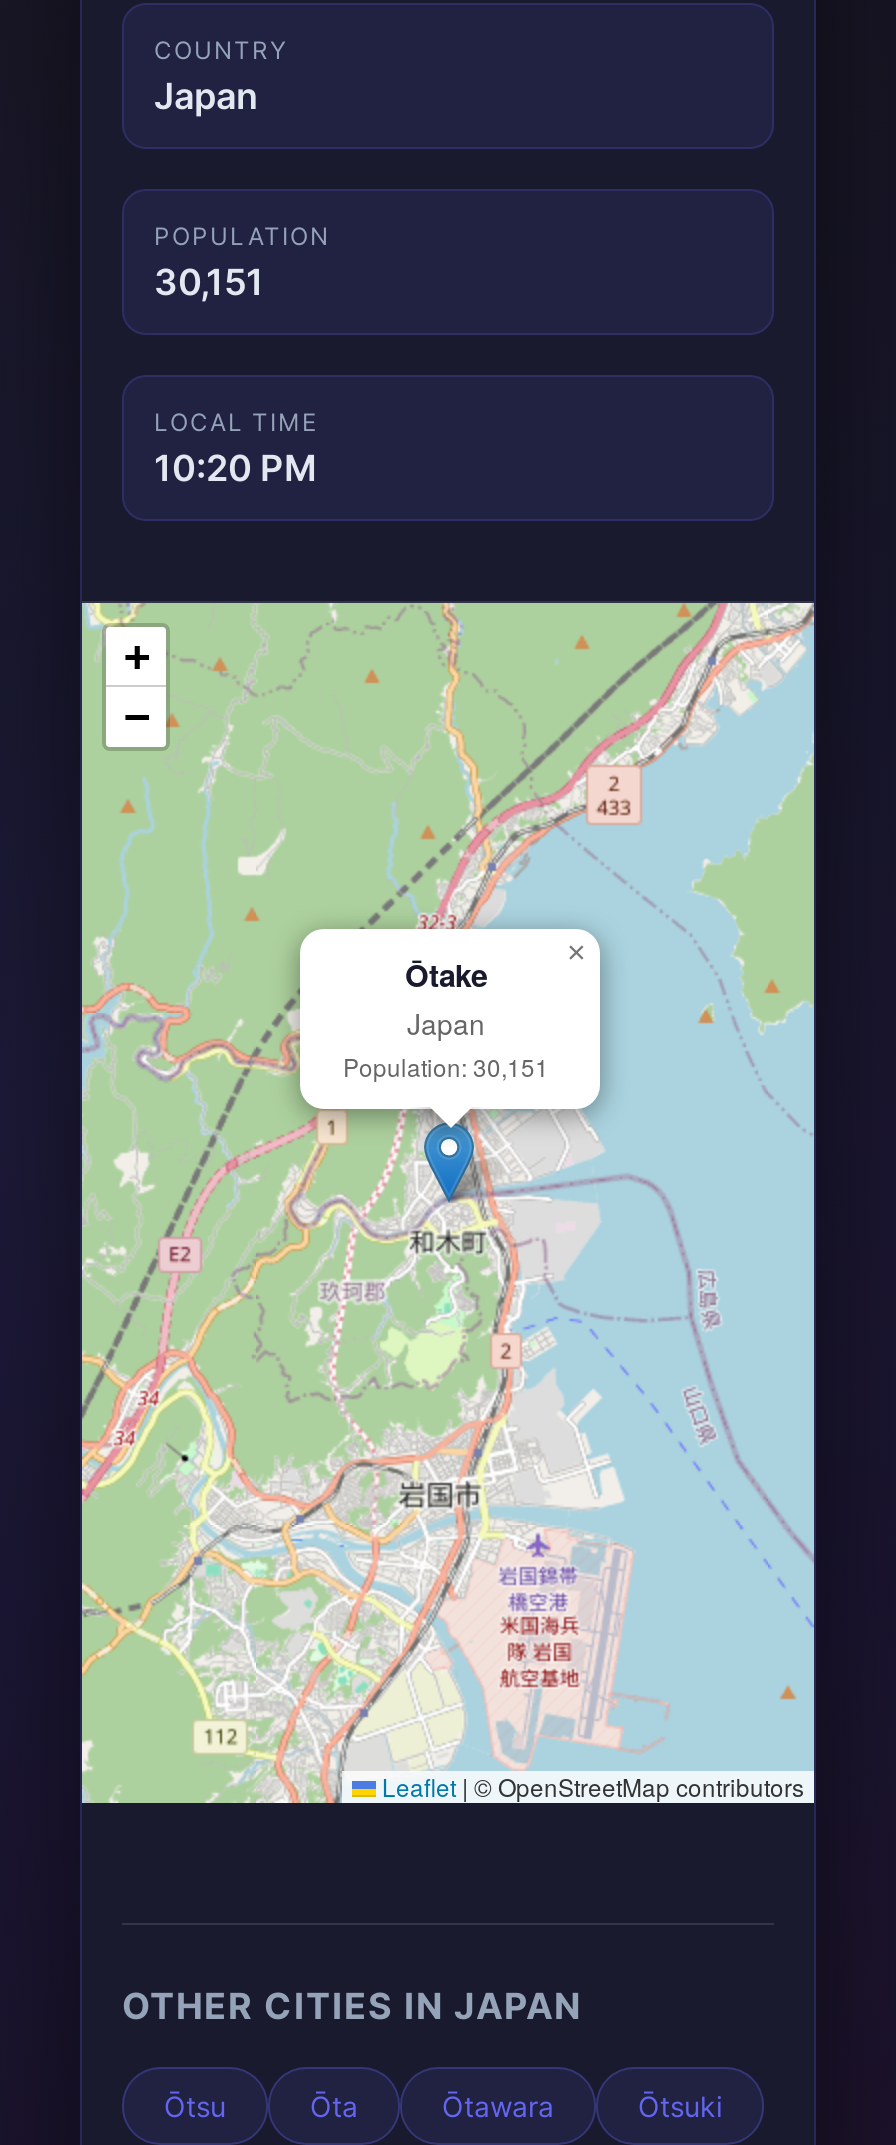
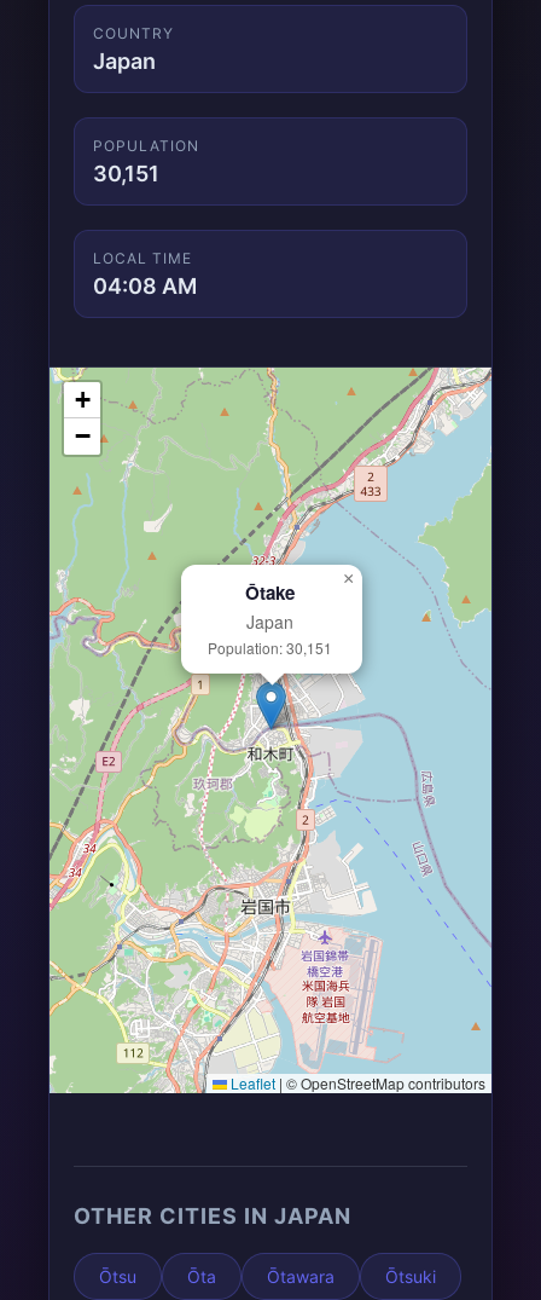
[154,447,316,489] 10:20 PM -> [93,273,197,299] 04:08 AM

